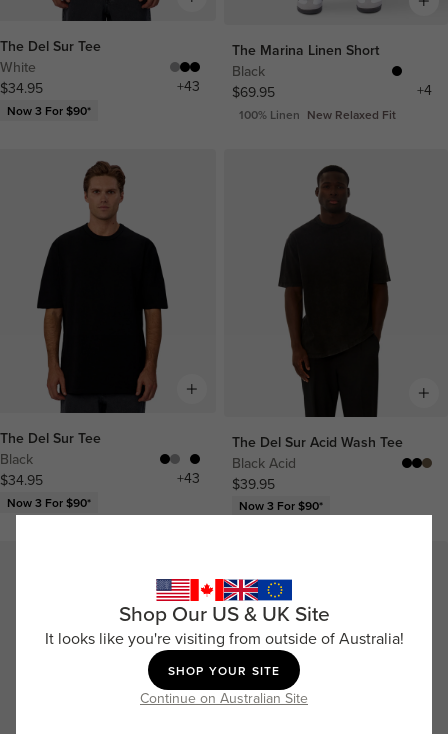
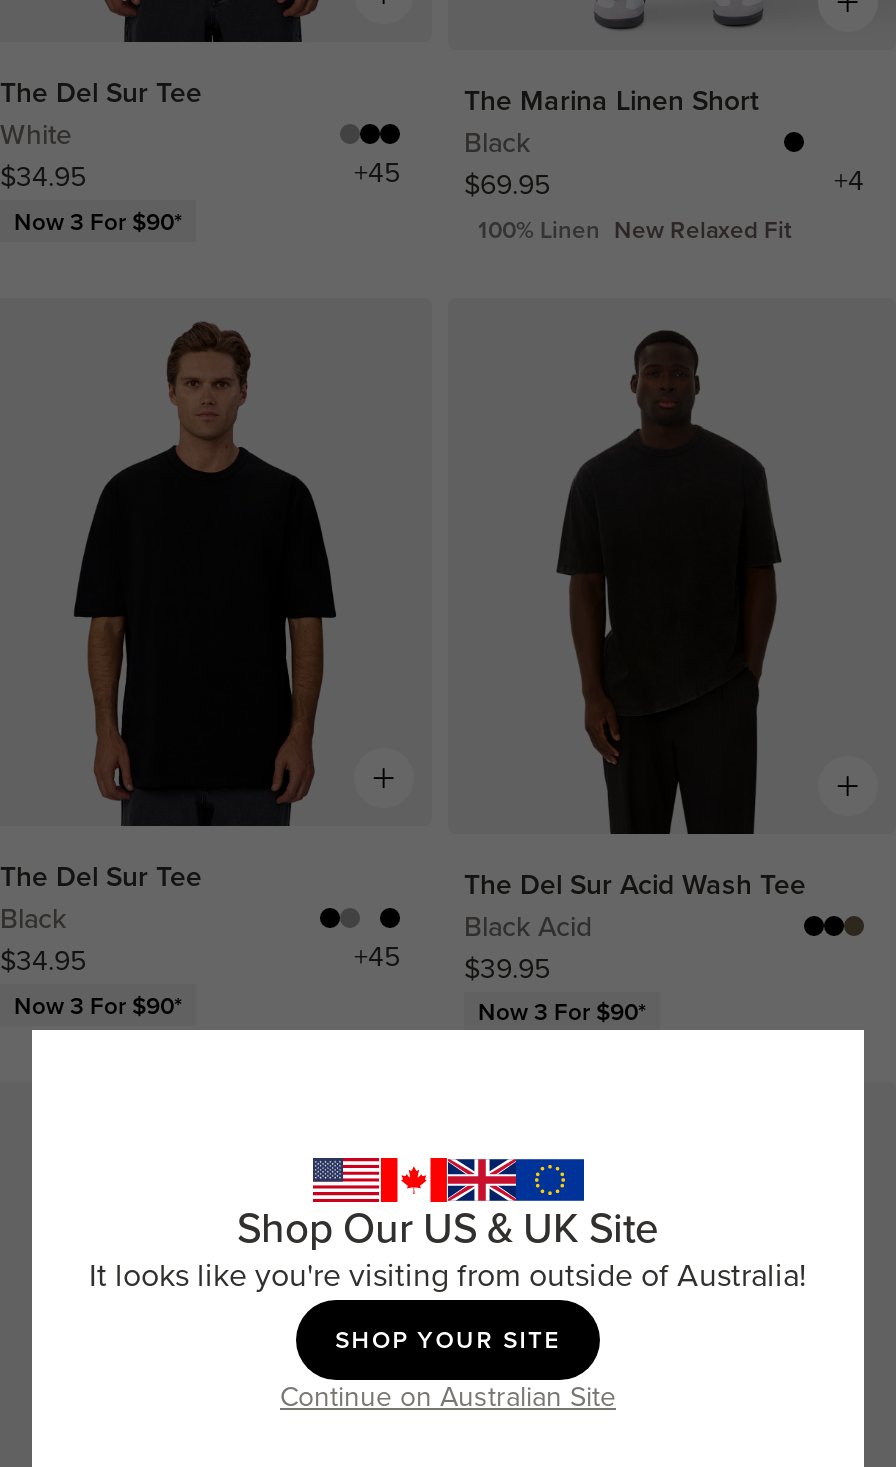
[177,76,275,102] +43 $69.95 -> [354,153,550,206] +45 $69.95
[177,468,275,494] +43 $39.95 -> [354,937,550,990] +45 $39.95

